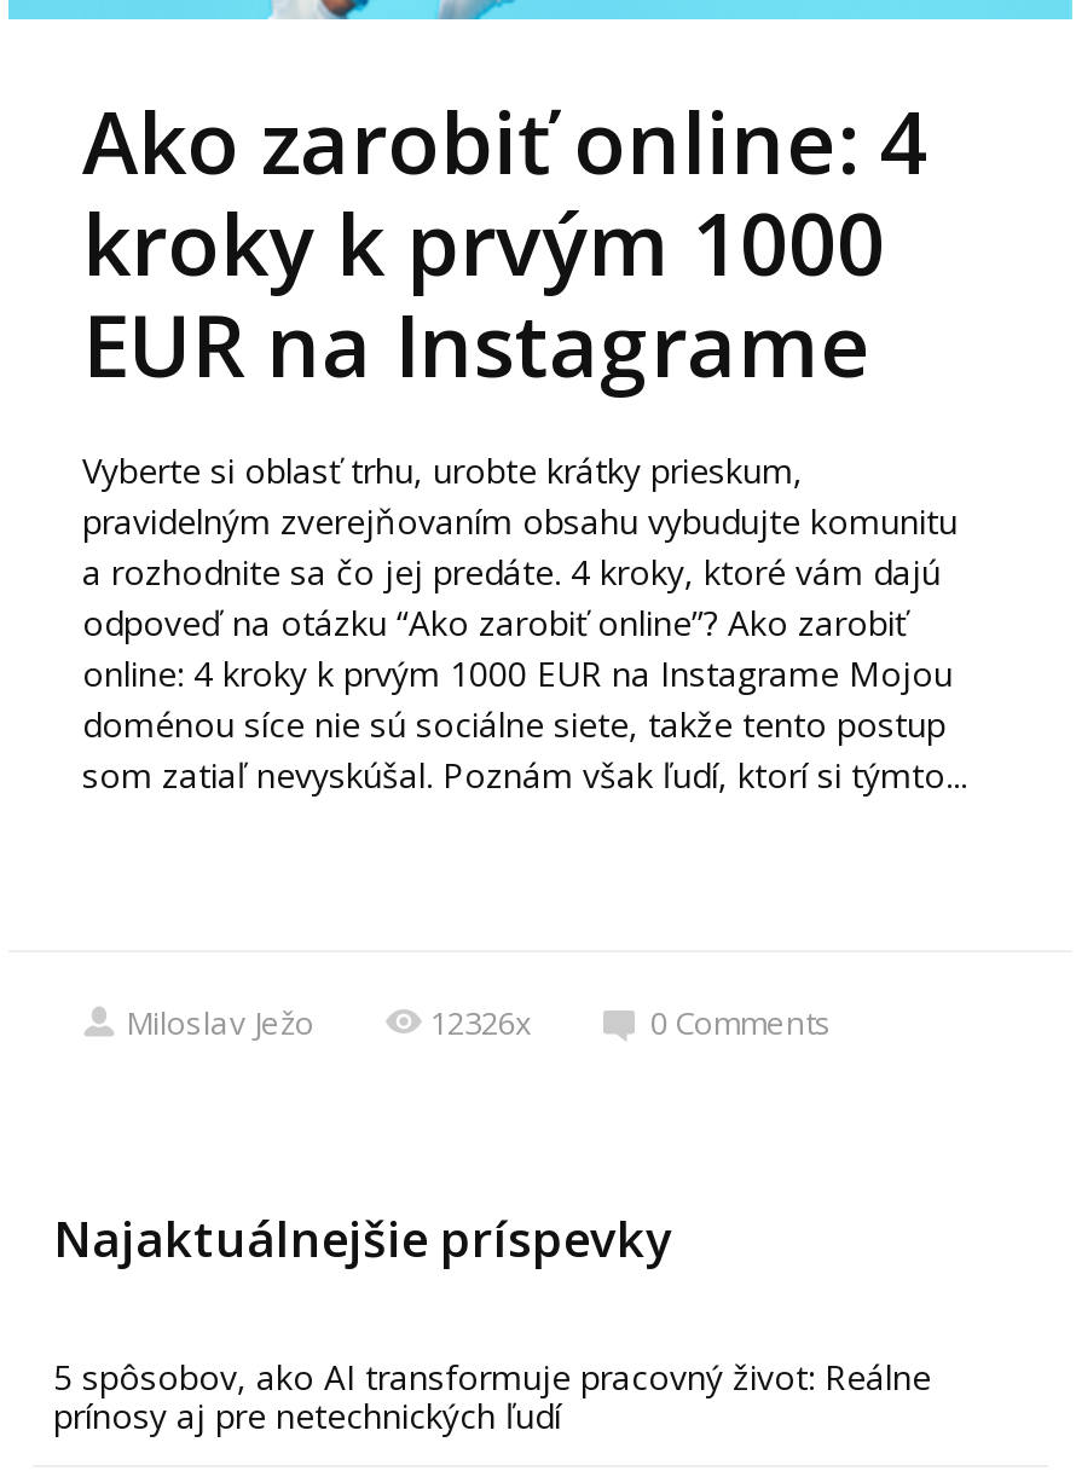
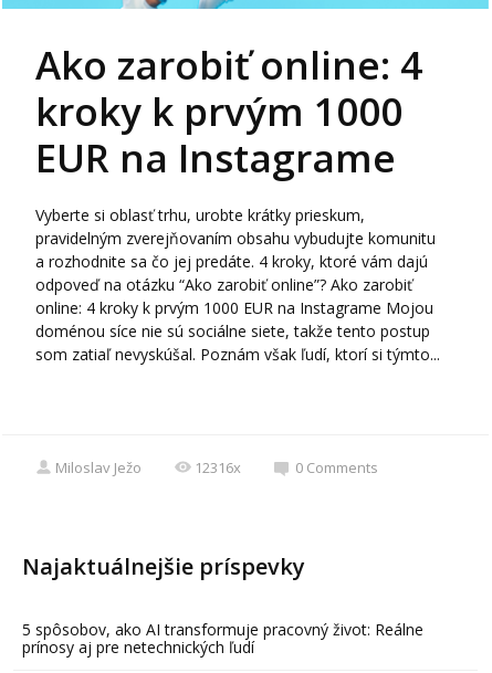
[430,1001,532,1045] 12326x -> [195,458,242,478] 12316x

